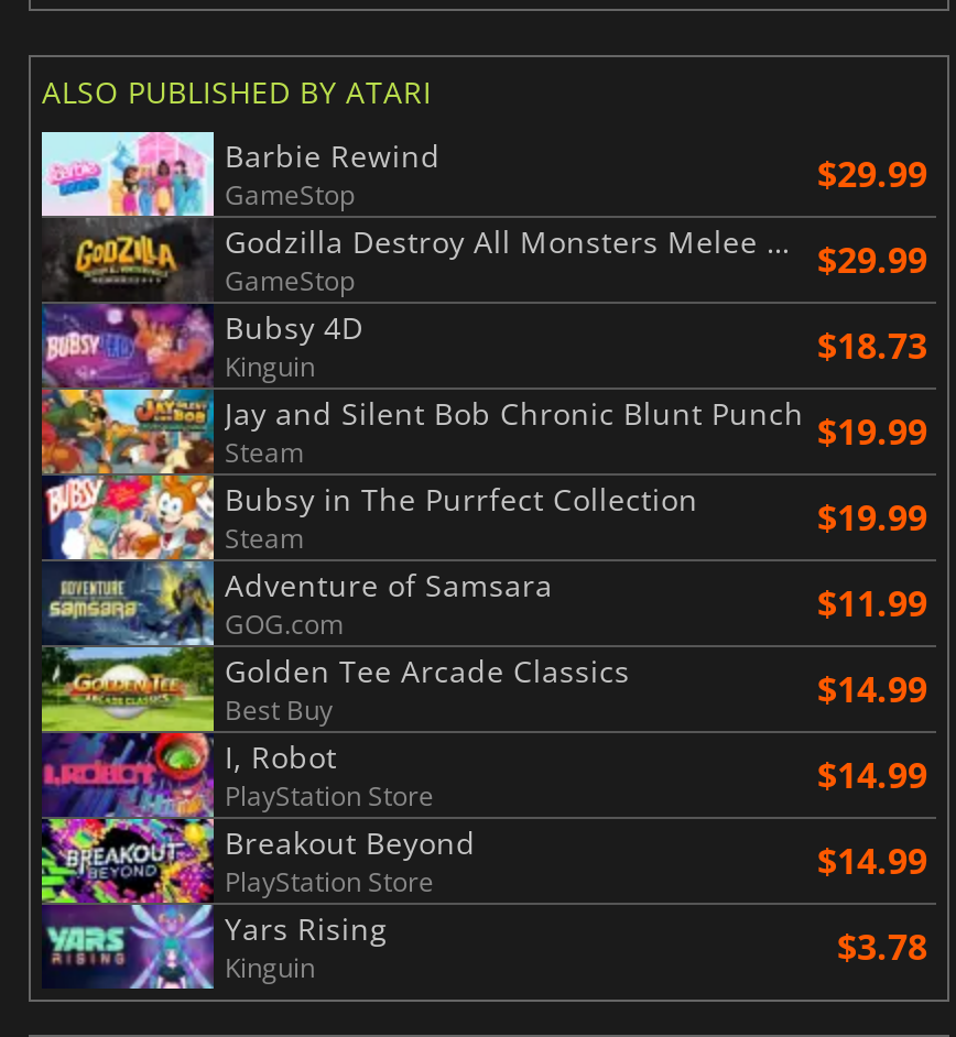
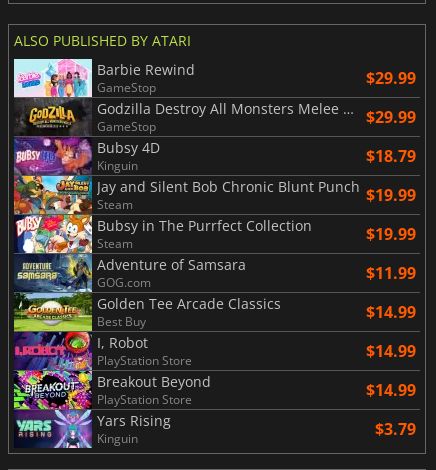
[817,322,927,370] $18.73 -> [366,145,416,167] $18.79
[837,923,927,971] $3.78 -> [375,418,416,440] $3.79

